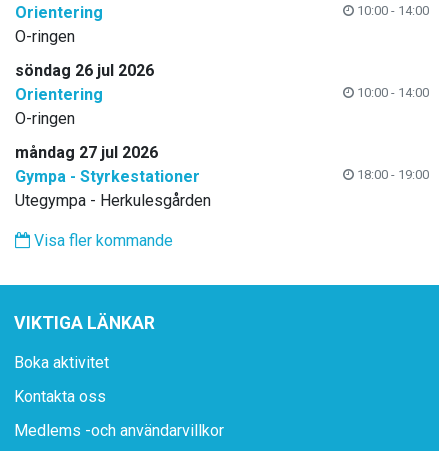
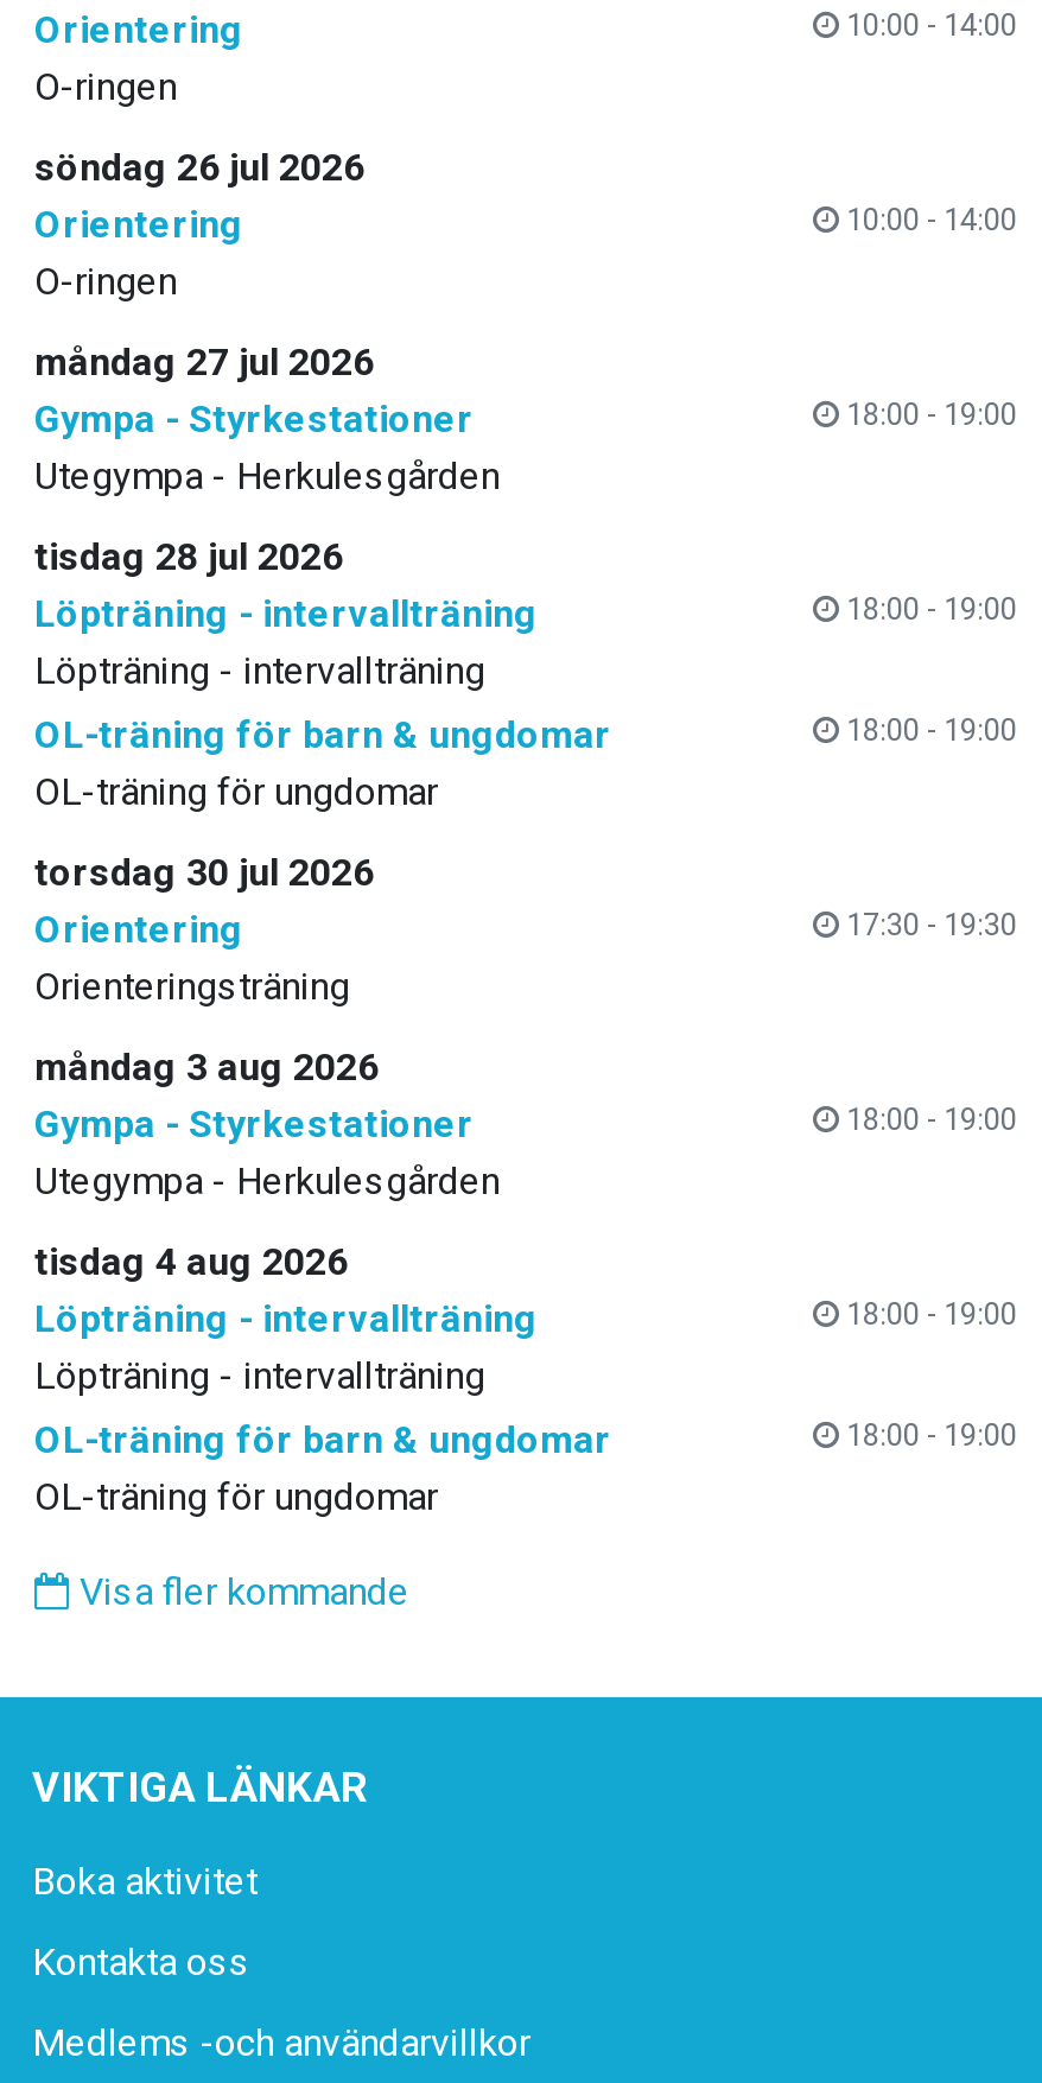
none -> [34,535,1017,1520] tisdag 28 jul 2026 | Löpträning - intervallträning | 18:00 - 19:00 | Löpträning - intervallträning | OL-träning för barn & ungdomar | 18:00 - 19:00 | OL-träning för ungdomar | torsdag 30 jul 2026 | Orientering | 17:30 - 19:30 | Orienteringsträning | måndag 3 aug 2026 | Gympa - Styrkestationer | 18:00 - 19:00 | Utegympa - Herkulesgården | tisdag 4 aug 2026 | Löpträning - intervallträning | 18:00 - 19:00 | Löpträning - intervallträning | OL-träning för barn & ungdomar | 18:00 - 19:00 | OL-träning för ungdomar

